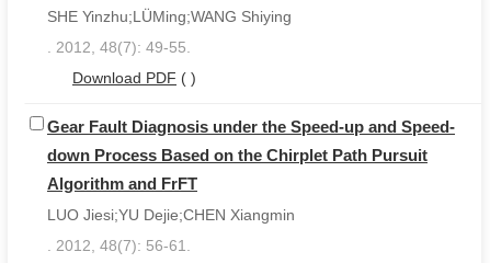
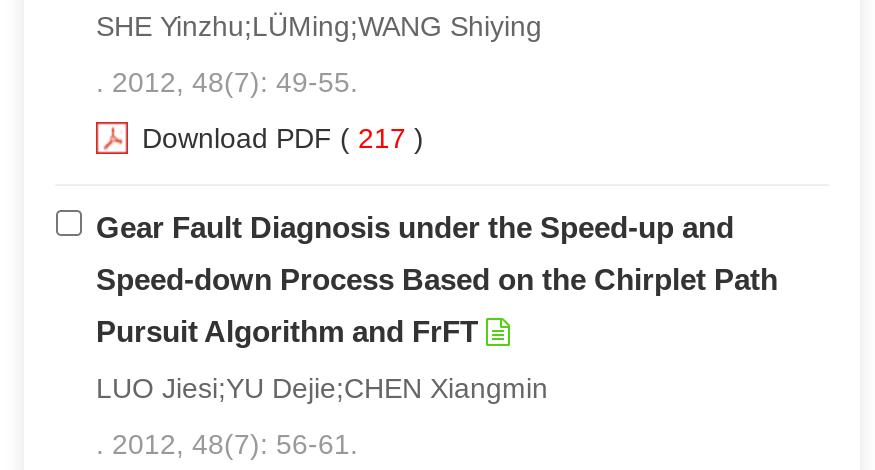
[72,69,196,87] Download PDF ( ) -> [142,122,424,154] Download PDF ( 217)
[47,117,455,136] Gear Fault Diagnosis under the Speed-up and Speed- -> [96,210,734,244] Gear Fault Diagnosis under the Speed-up and
[47,146,428,165] down Process Based on the Chirplet Path Pursuit -> [96,262,778,296] Speed-down Process Based on the Chirplet Path
[47,174,197,193] Algorithm and FrFT -> [96,314,478,348] Pursuit Algorithm and FrFT

